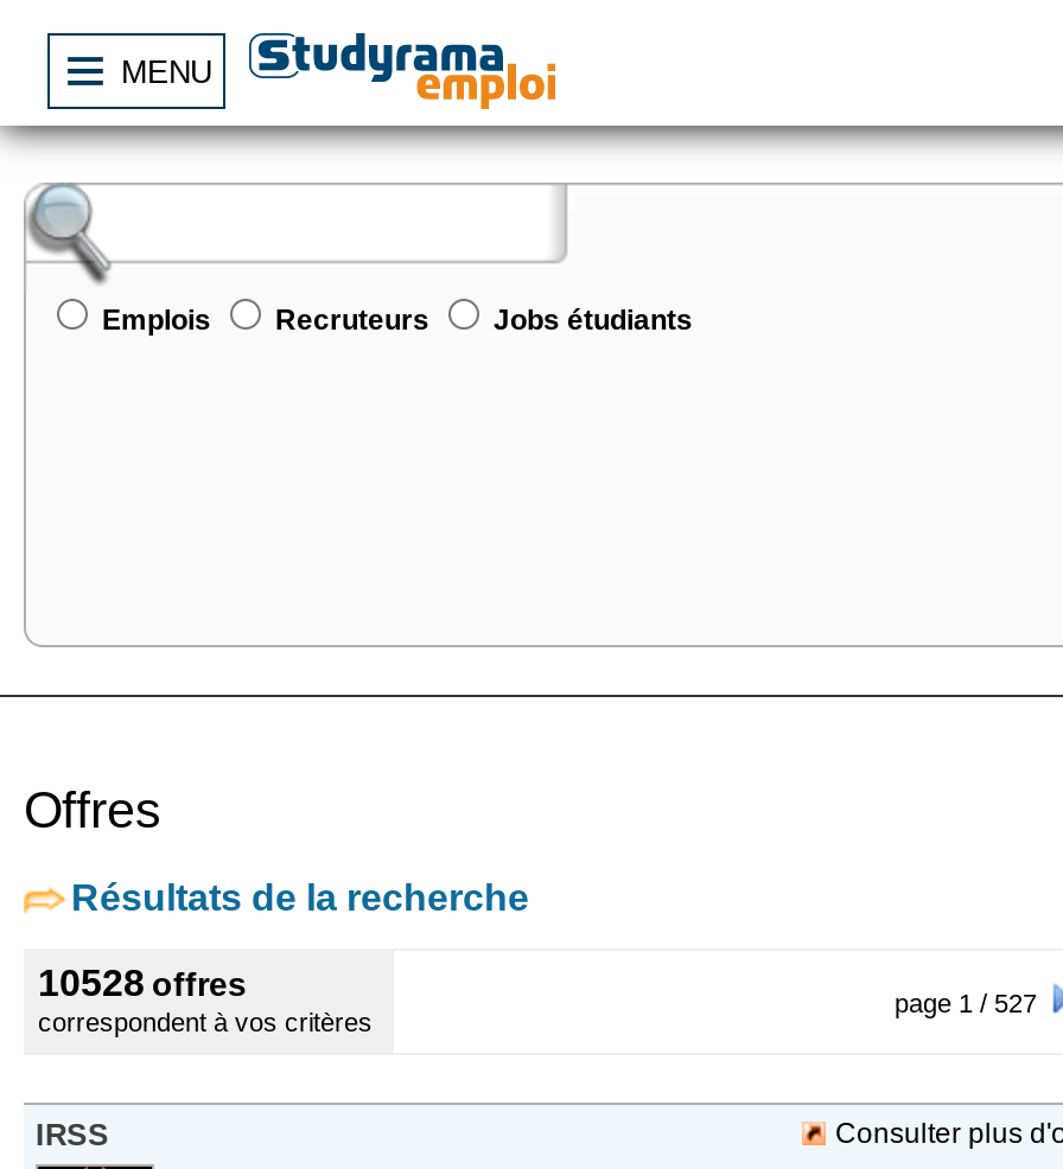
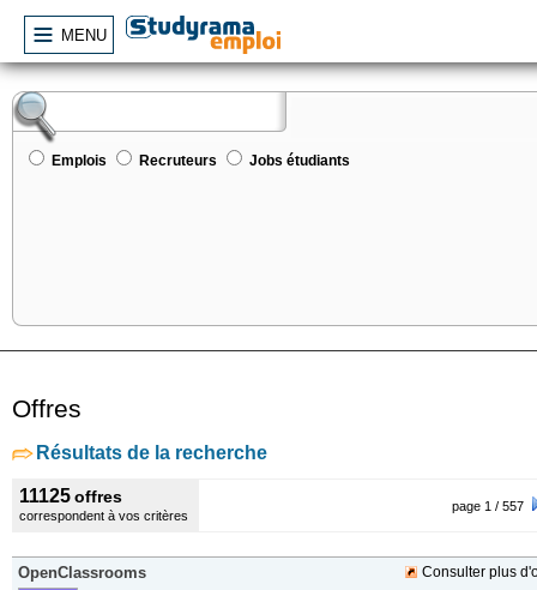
[38,963,247,1003] 10528 offres -> [19,486,122,506] 11125 offres
[895,989,1037,1017] page 1 / 527 -> [452,499,524,513] page 1 / 557
[36,1117,109,1152] IRSS -> [18,564,146,582] OpenClassrooms

